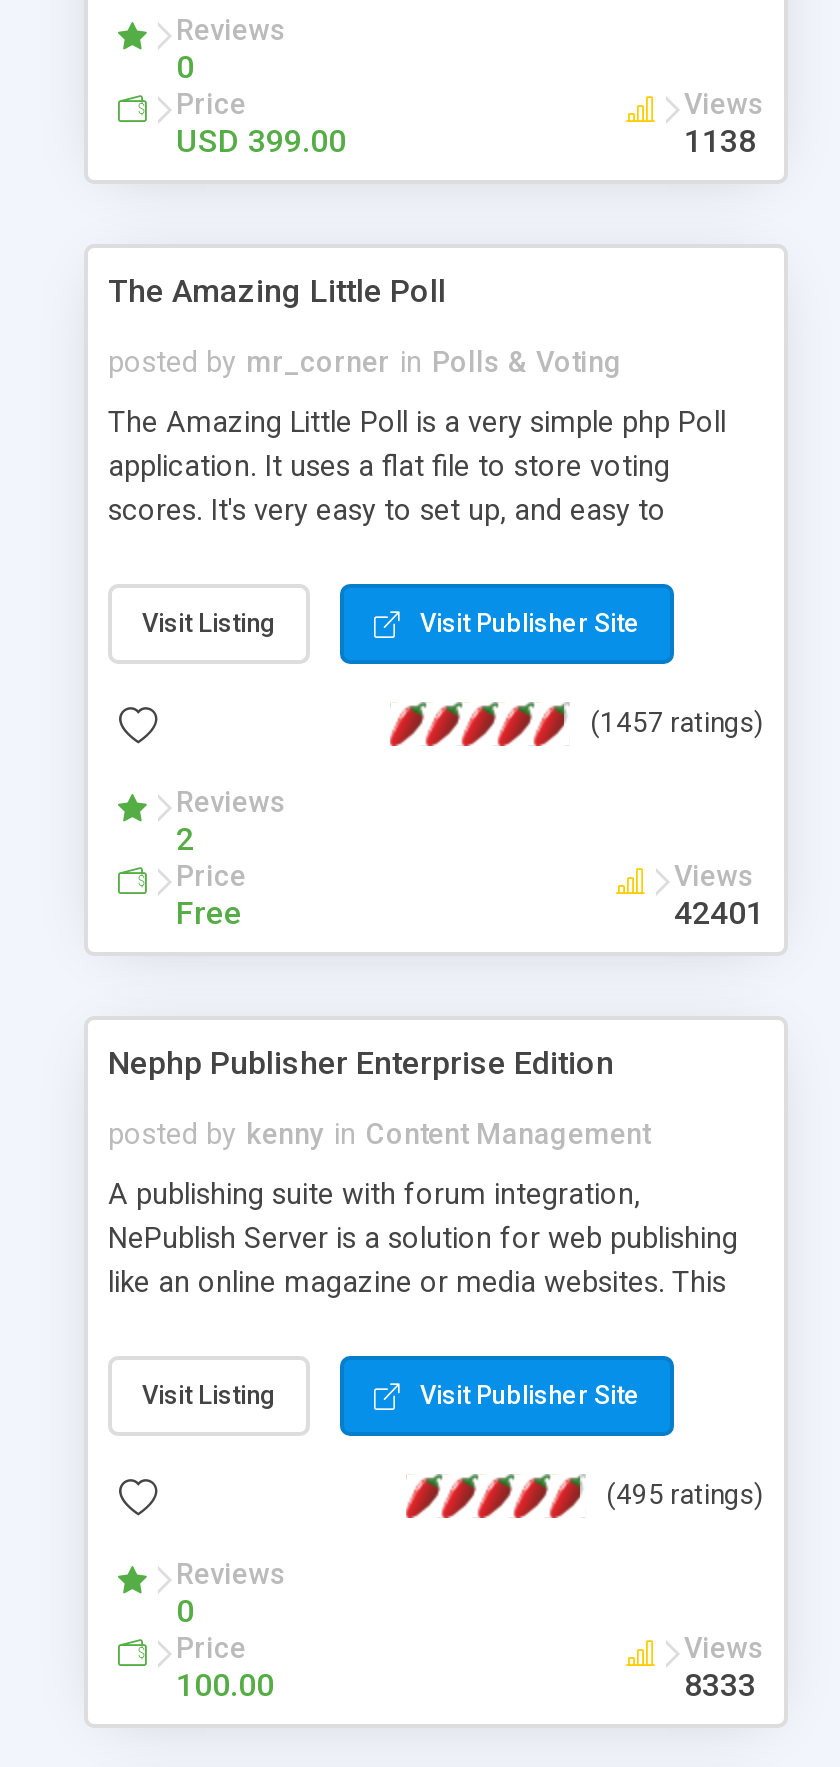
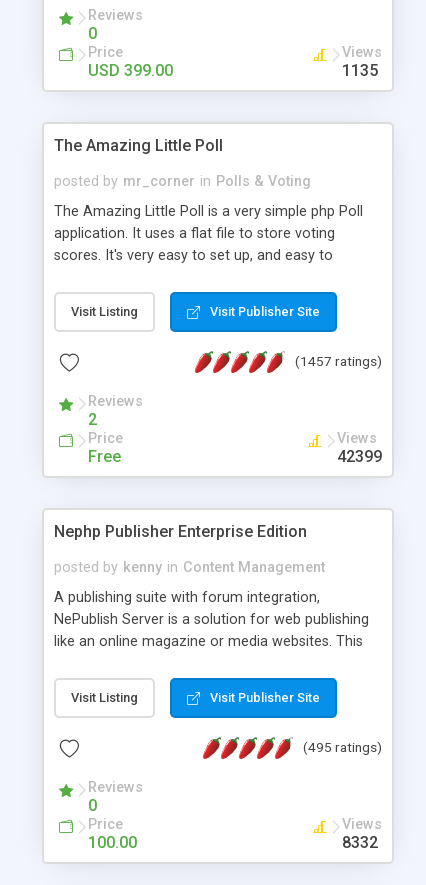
[684,122,756,160] 1138 -> [342,61,378,80] 1135
[674,894,764,932] 42401 -> [337,447,382,466] 42399
[684,1666,756,1704] 8333 -> [342,833,378,852] 8332

